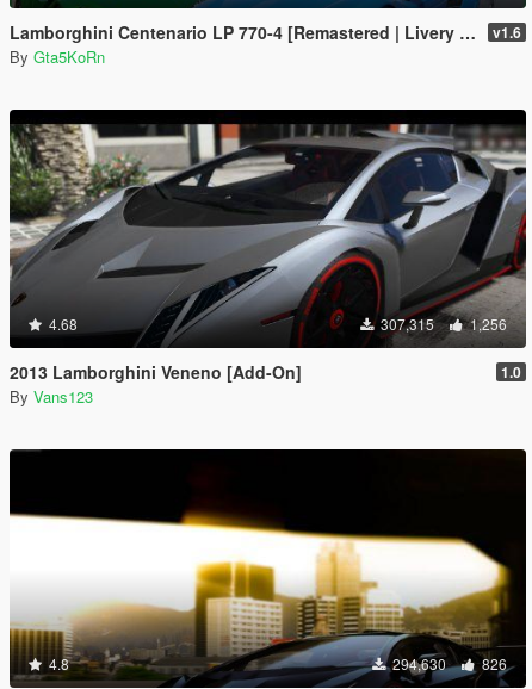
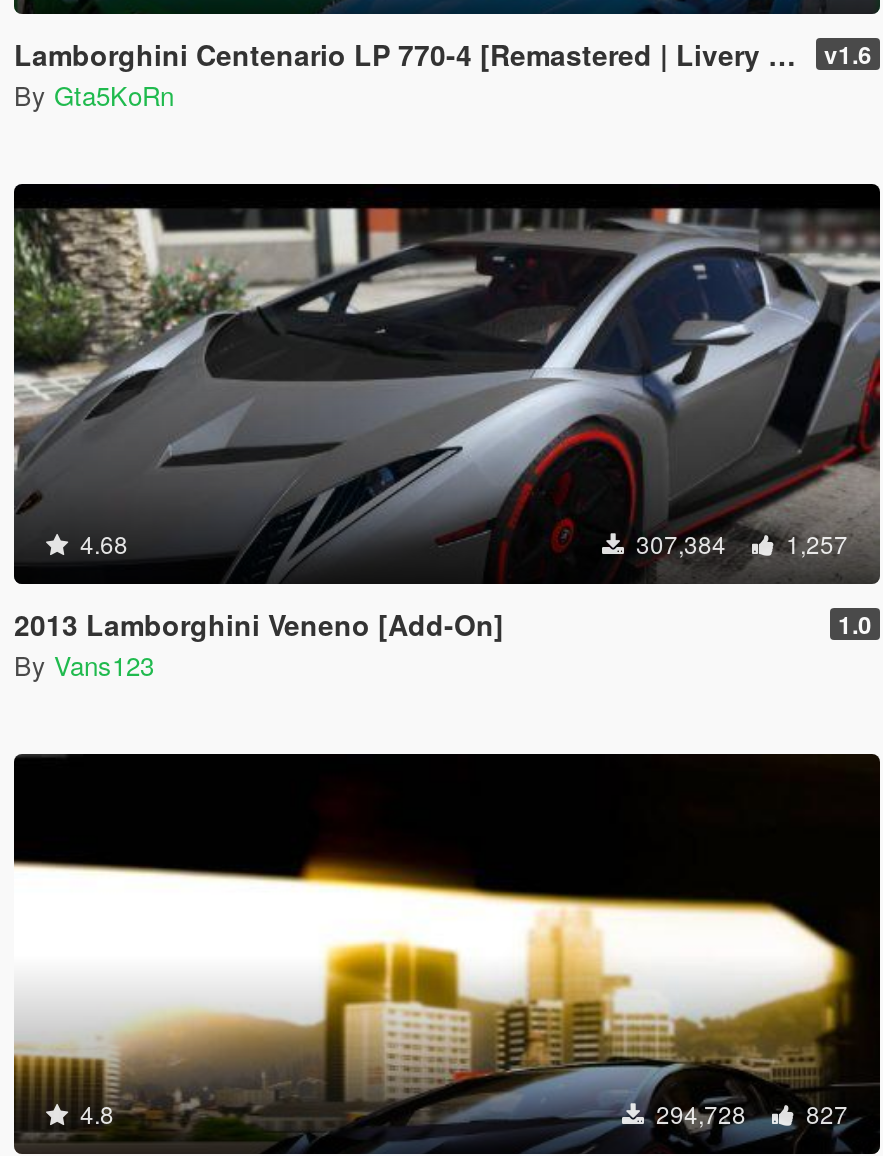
[377,314,438,334] 307,315 -> [630,526,732,560] 307,384
[466,314,507,334] 1,256 -> [780,526,848,560] 1,257
[389,653,450,674] 294,630 -> [650,1096,752,1130] 294,728
[478,653,507,674] 826 -> [800,1096,848,1130] 827

